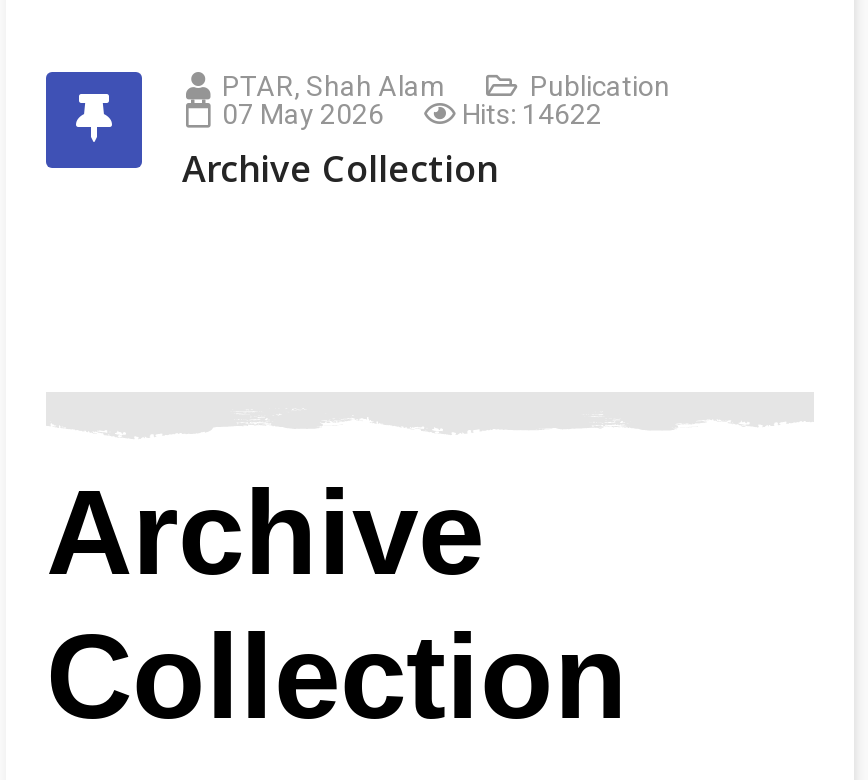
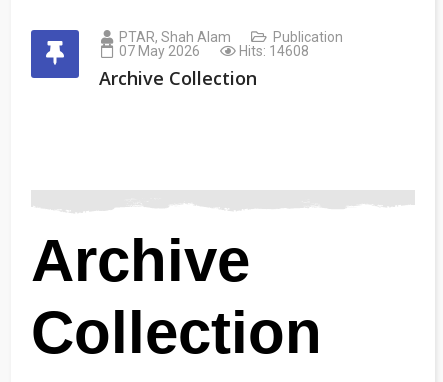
[462,98,602,130] Hits: 14622 -> [239,43,309,59] Hits: 14608

